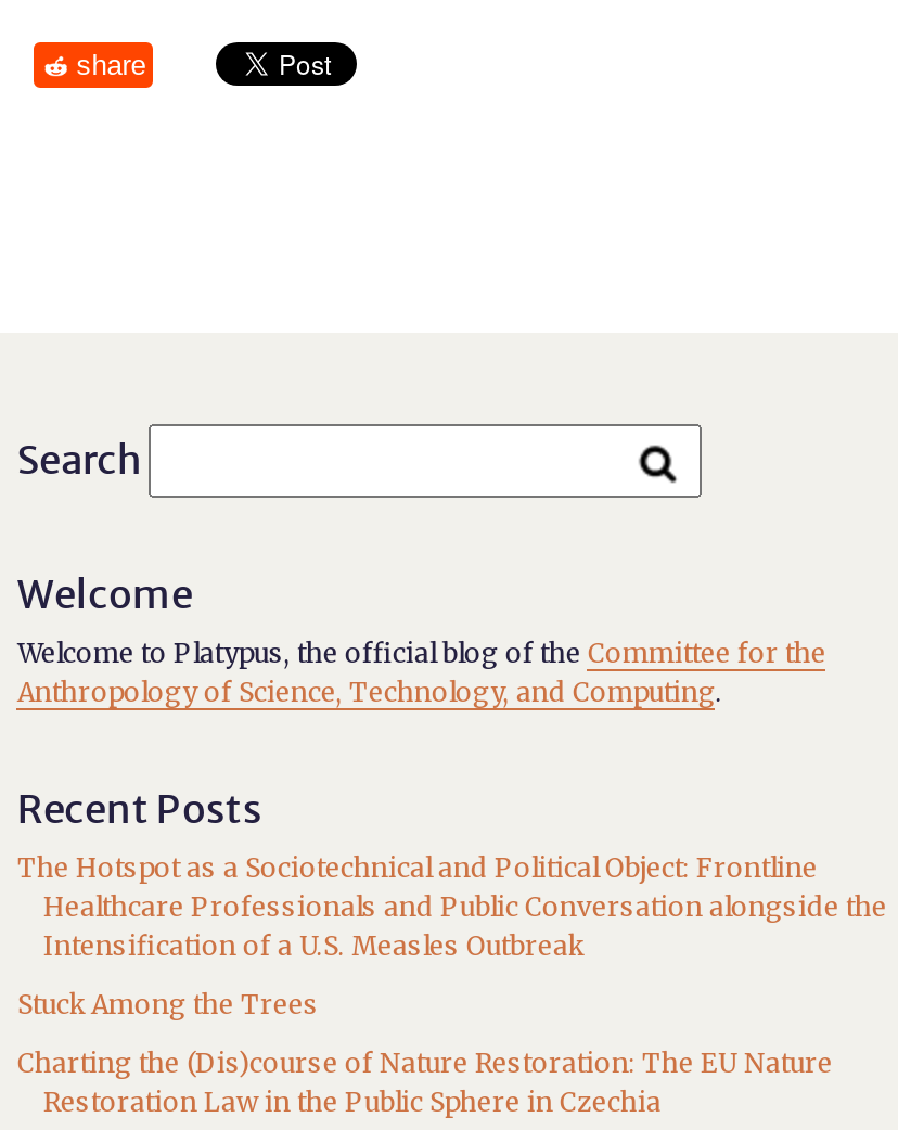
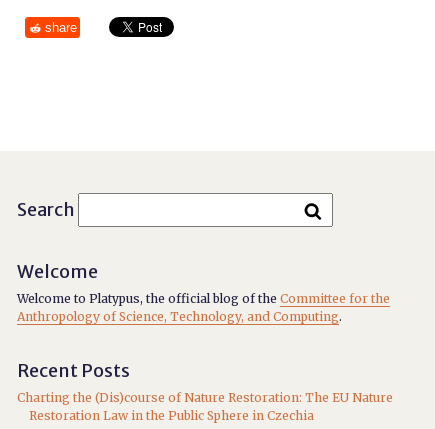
[17,851,887,1020] The Hotspot as a Sociotechnical and Political Object: Frontline | Healthcare Professionals and Public Conversation alongside the | Intensification of a U.S. Measles Outbreak | Stuck Among the Trees -> none

